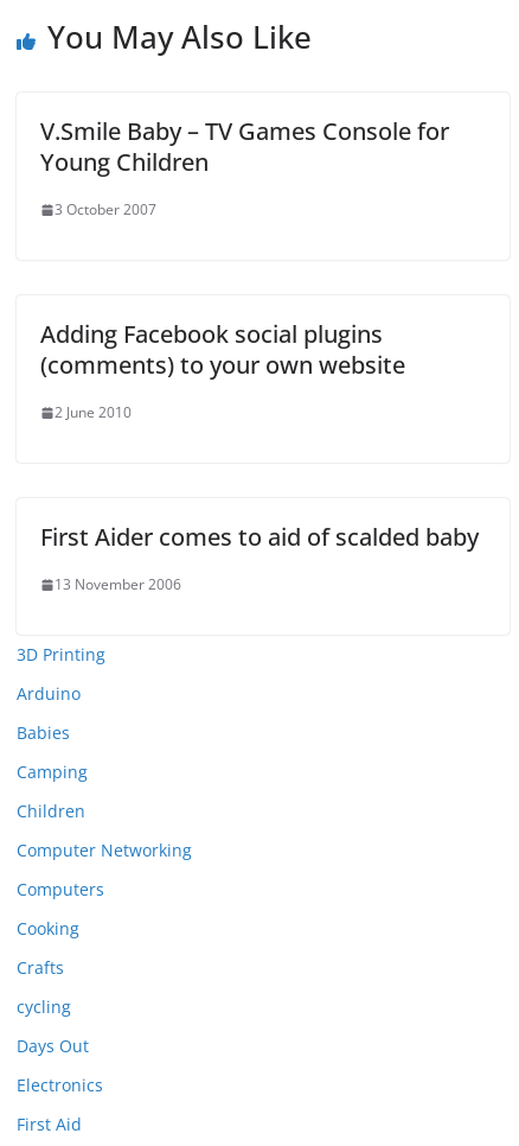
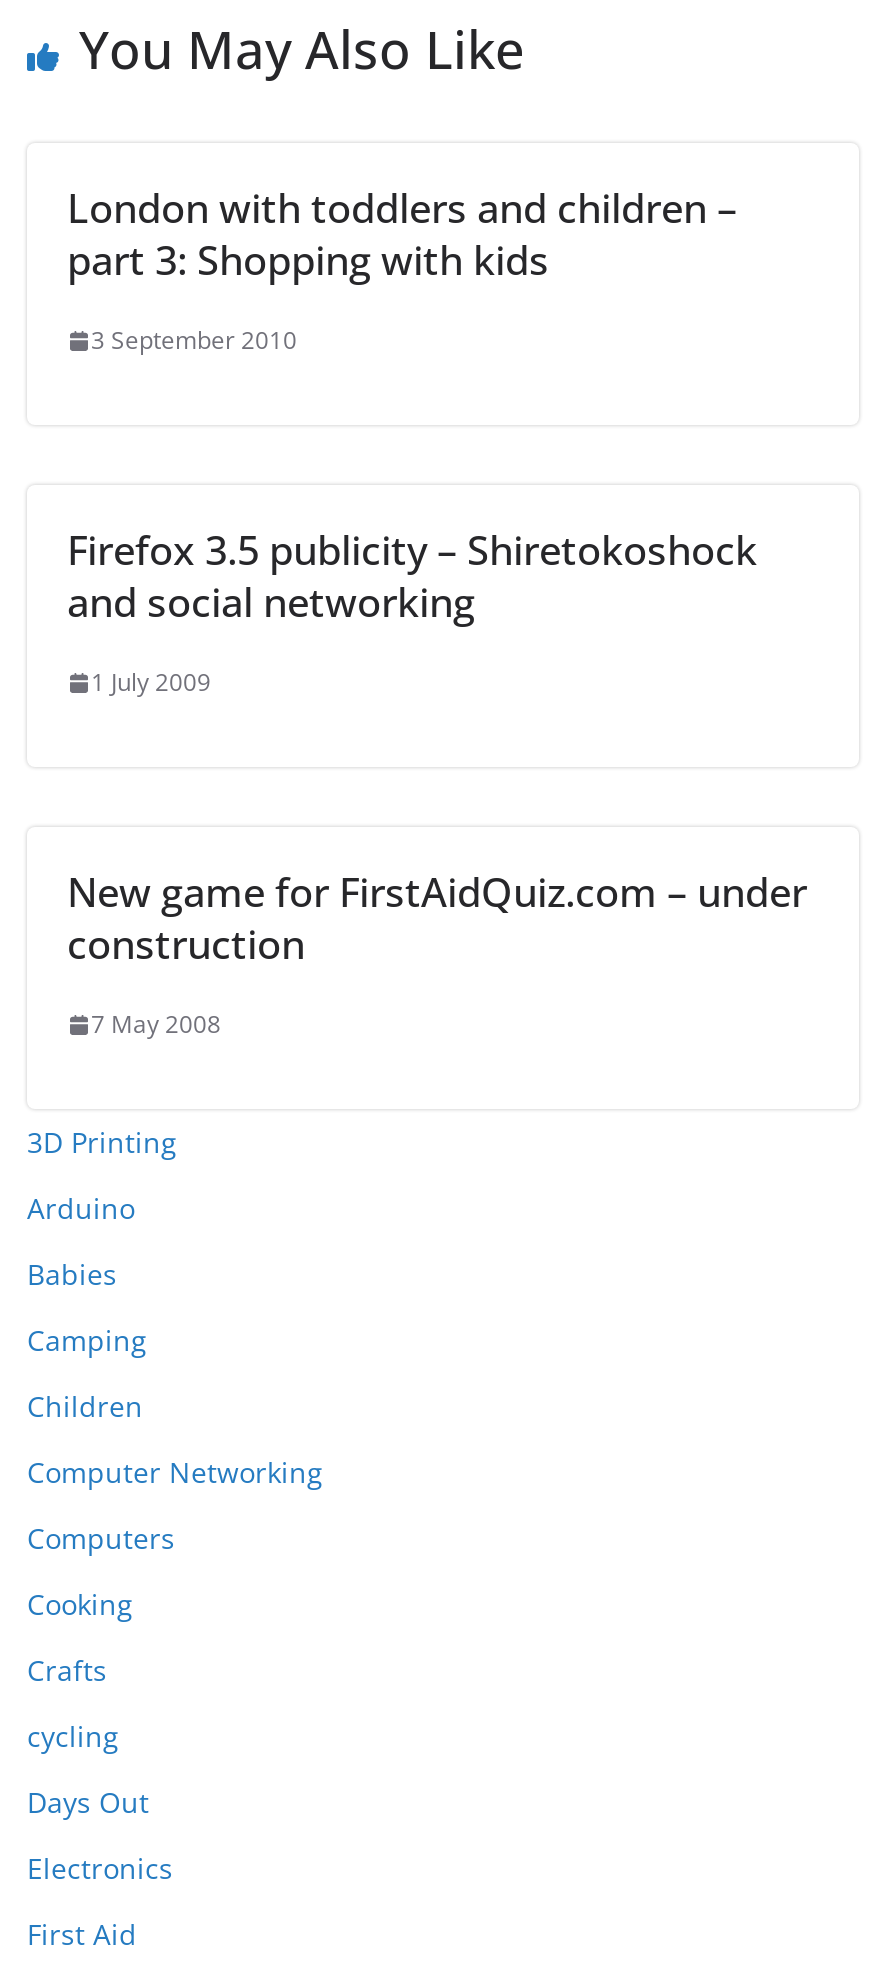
[40,115,449,178] V.Smile Baby – TV Games Console for | Young Children -> [67,181,737,287] London with toddlers and children – | part 3: Shopping with kids
[55,199,156,219] 3 October 2007 -> [91,323,297,357] 3 September 2010
[40,318,405,381] Adding Facebook social plugins | (comments) to your own website -> [67,523,757,629] Firefox 3.5 publicity – Shiretokoshock | and social networking
[55,402,132,422] 2 June 2010 -> [91,665,211,699] 1 July 2009
[40,521,479,553] First Aider comes to aid of scalded baby -> [67,865,807,971] New game for FirstAidQuiz.com – under | construction
[55,574,181,594] 13 November 2006 -> [91,1007,221,1041] 7 May 2008

